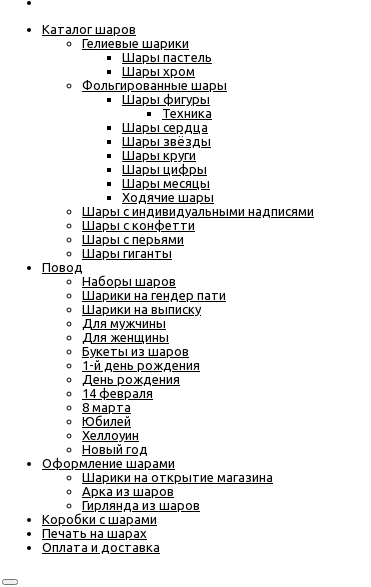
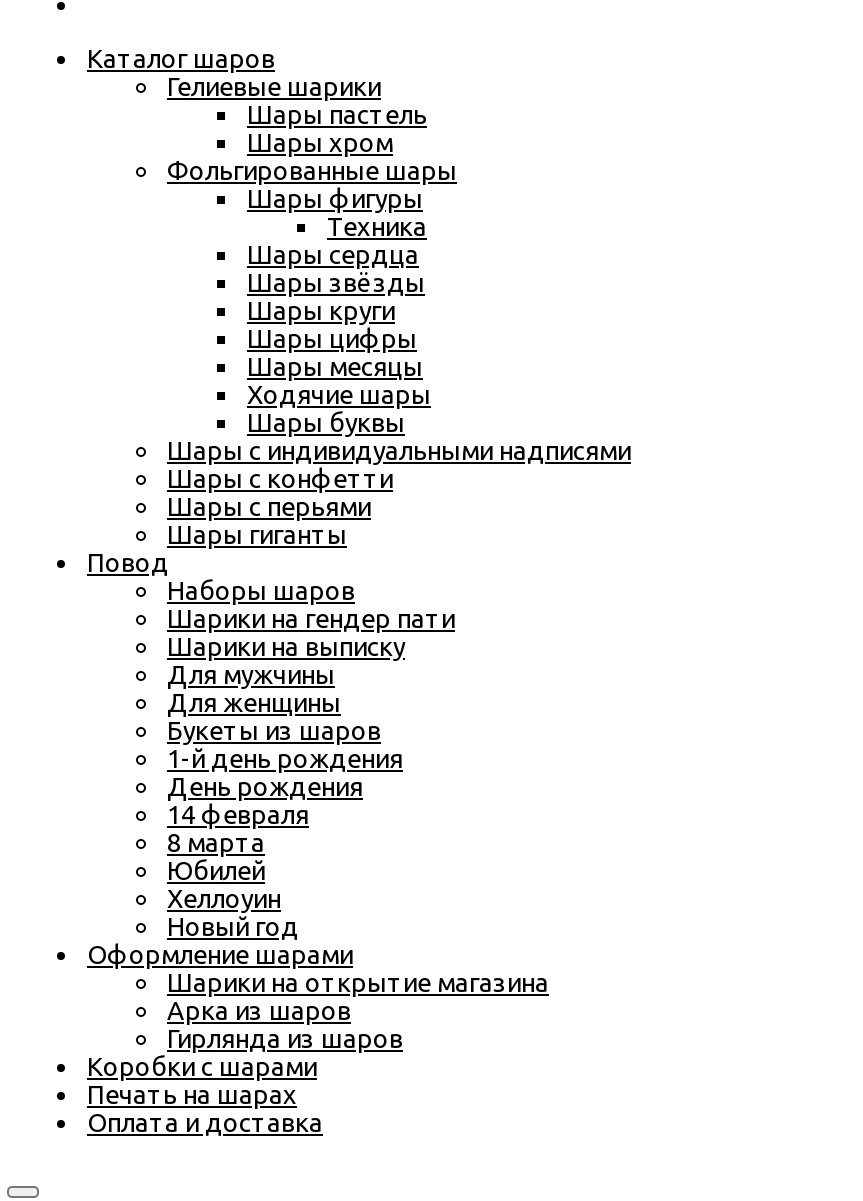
none -> [247,408,405,436] Шары буквы

